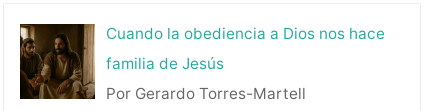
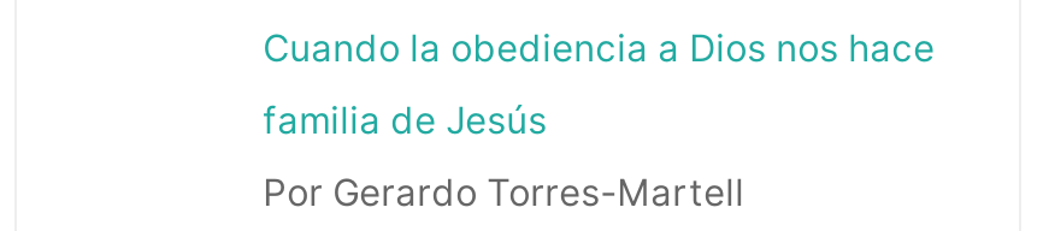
[19,23,96,100] [image] -> none

